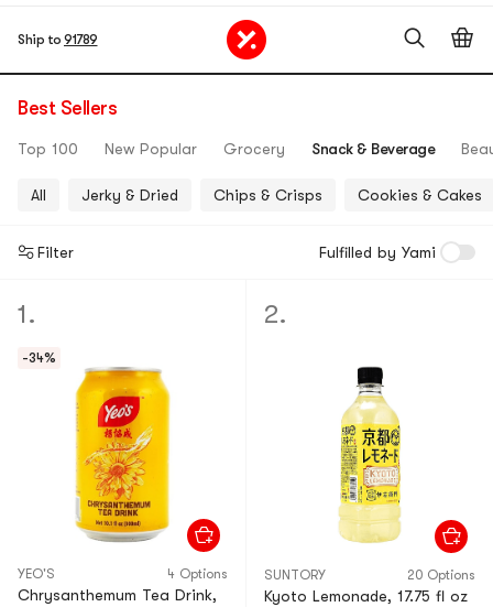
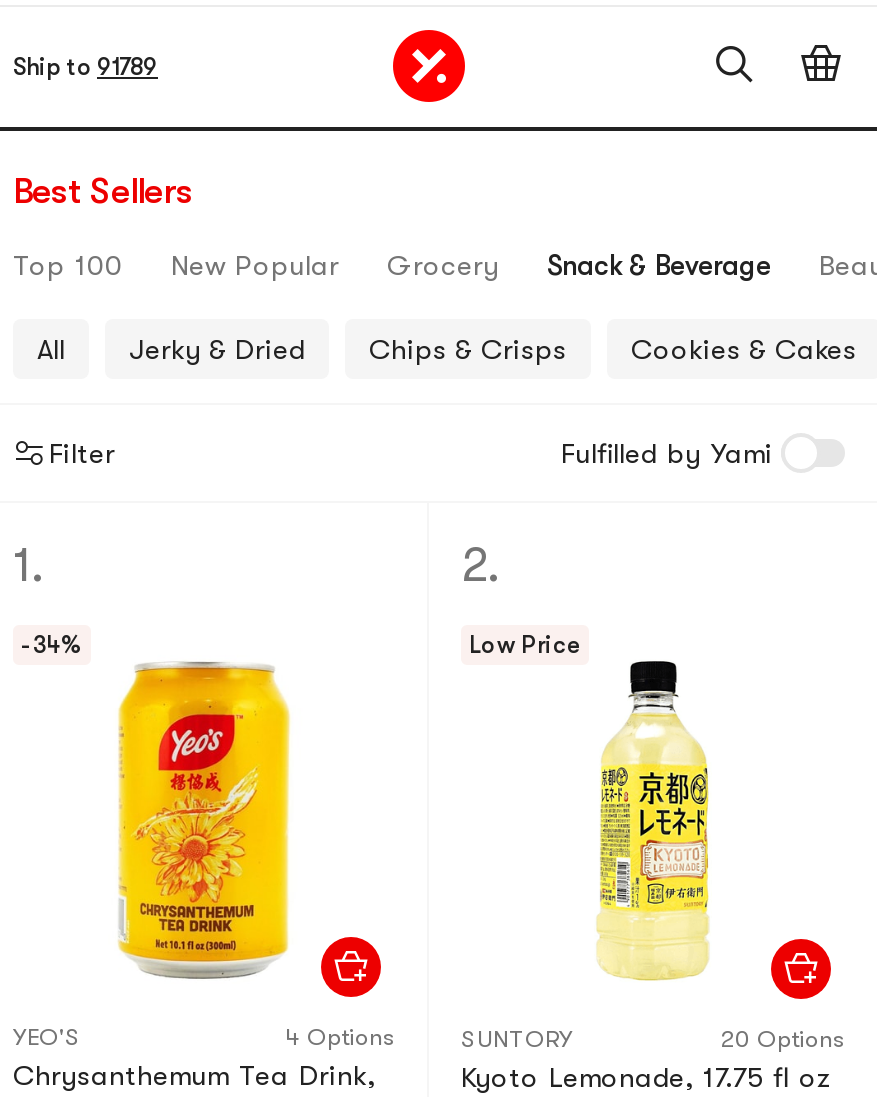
none -> [469,631,581,659] Low Price

